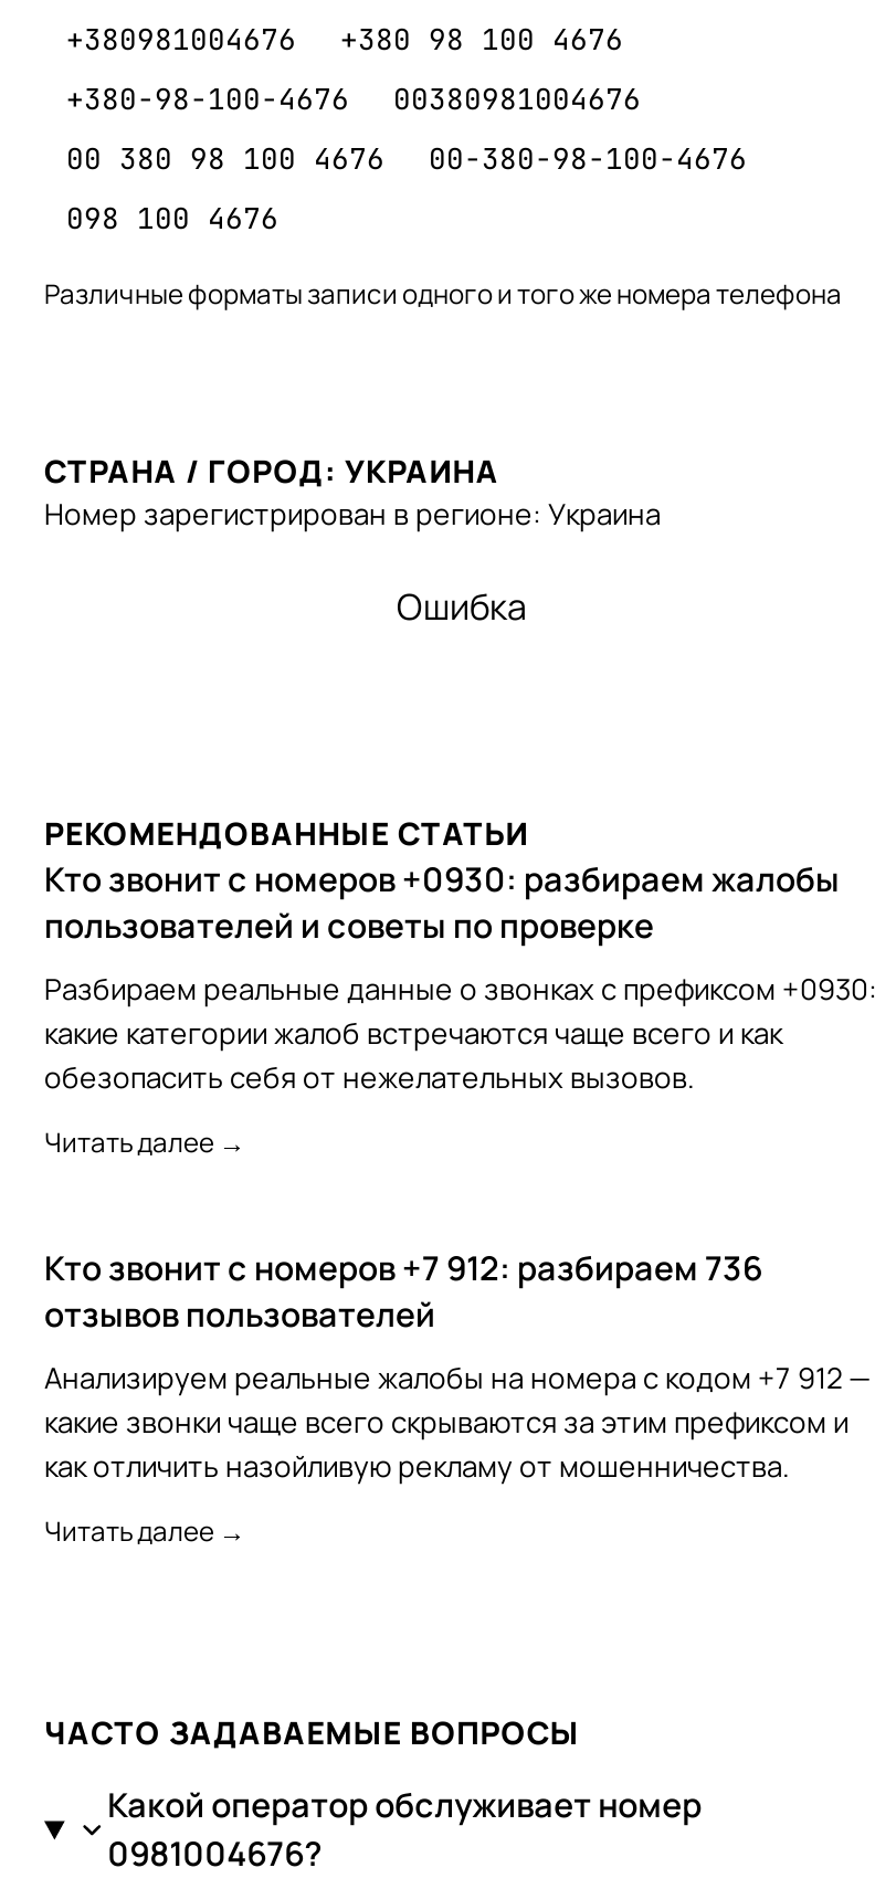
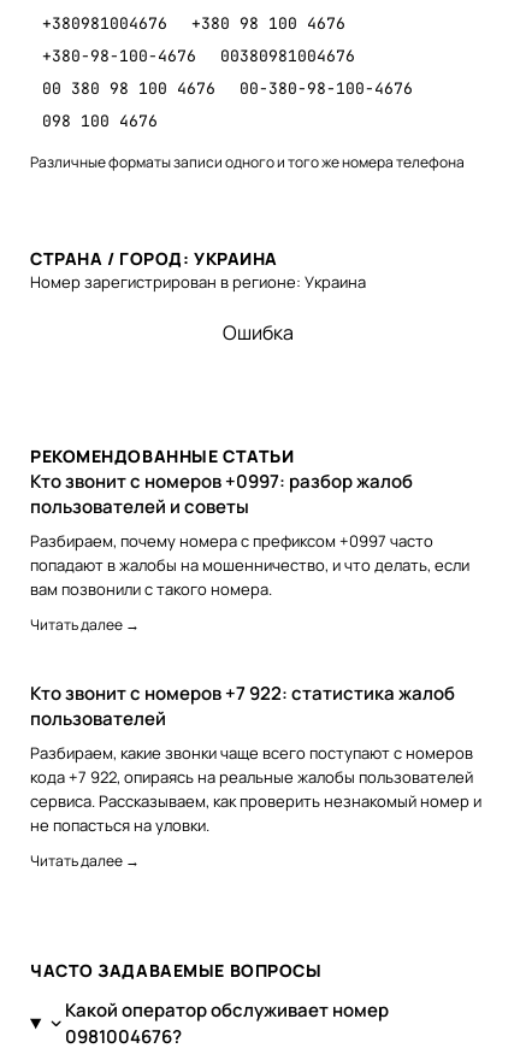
[44,856,877,1097] Кто звонит с номеров +0930: разбираем жалобы | пользователей и советы по проверке | Разбираем реальные данные о звонках с префиксом +0930: | какие категории жалоб встречаются чаще всего и как | обезопасить себя от нежелательных вызовов. -> [30,469,469,600] Кто звонит с номеров +0997: разбор жалоб | пользователей и советы | Разбираем, почему номера с префиксом +0997 часто | попадают в жалобы на мошенничество, и что делать, если | вам позвонили с такого номера.
[44,1245,871,1486] Кто звонит с номеров +7 912: разбираем 736 | отзывов пользователей | Анализируем реальные жалобы на номера с кодом +7 912 — | какие звонки чаще всего скрываются за этим префиксом и | как отличить назойливую рекламу от мошенничества. -> [30,681,481,836] Кто звонит с номеров +7 922: статистика жалоб | пользователей | Разбираем, какие звонки чаще всего поступают с номеров | кода +7 922, опираясь на реальные жалобы пользователей | сервиса. Рассказываем, как проверить незнакомый номер и | не попасться на уловки.

